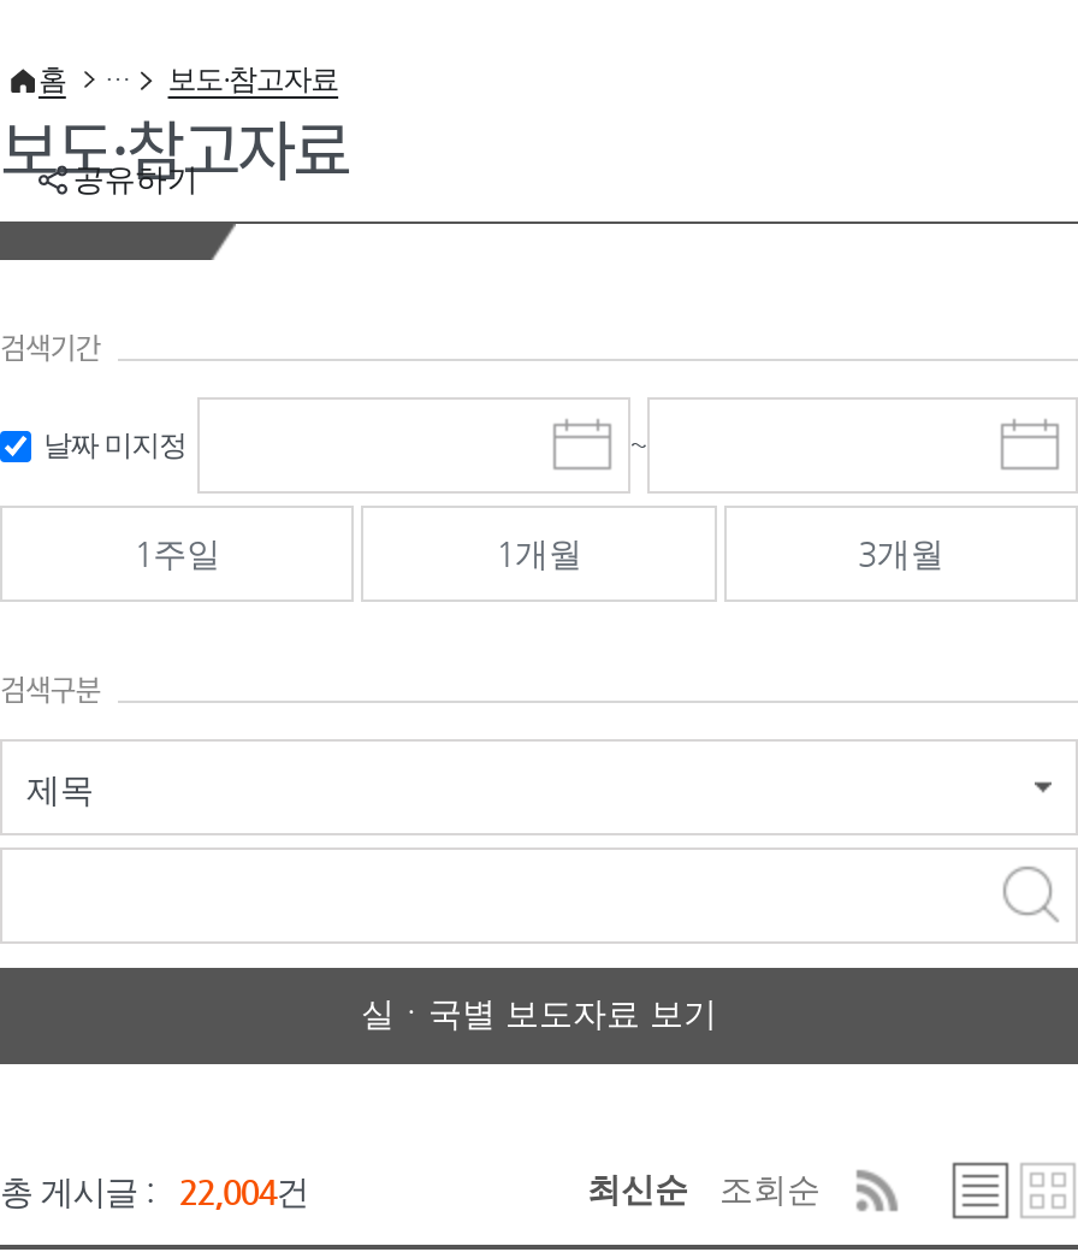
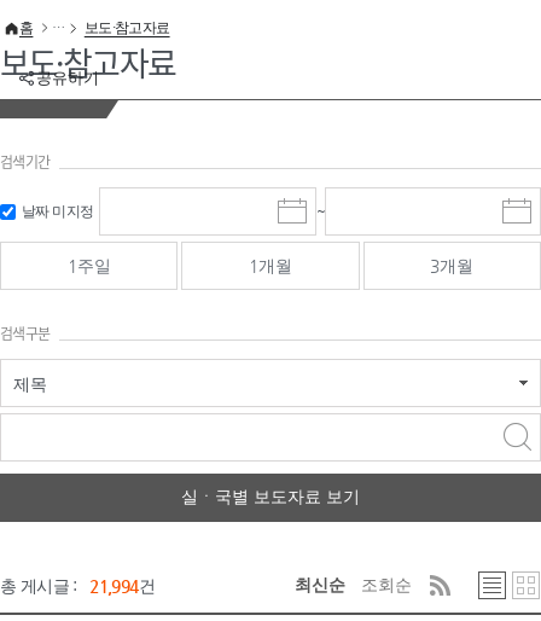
[0,1172,308,1211] 총 게시글 : 22,004건 -> [0,576,155,596] 총 게시글 : 21,994건

